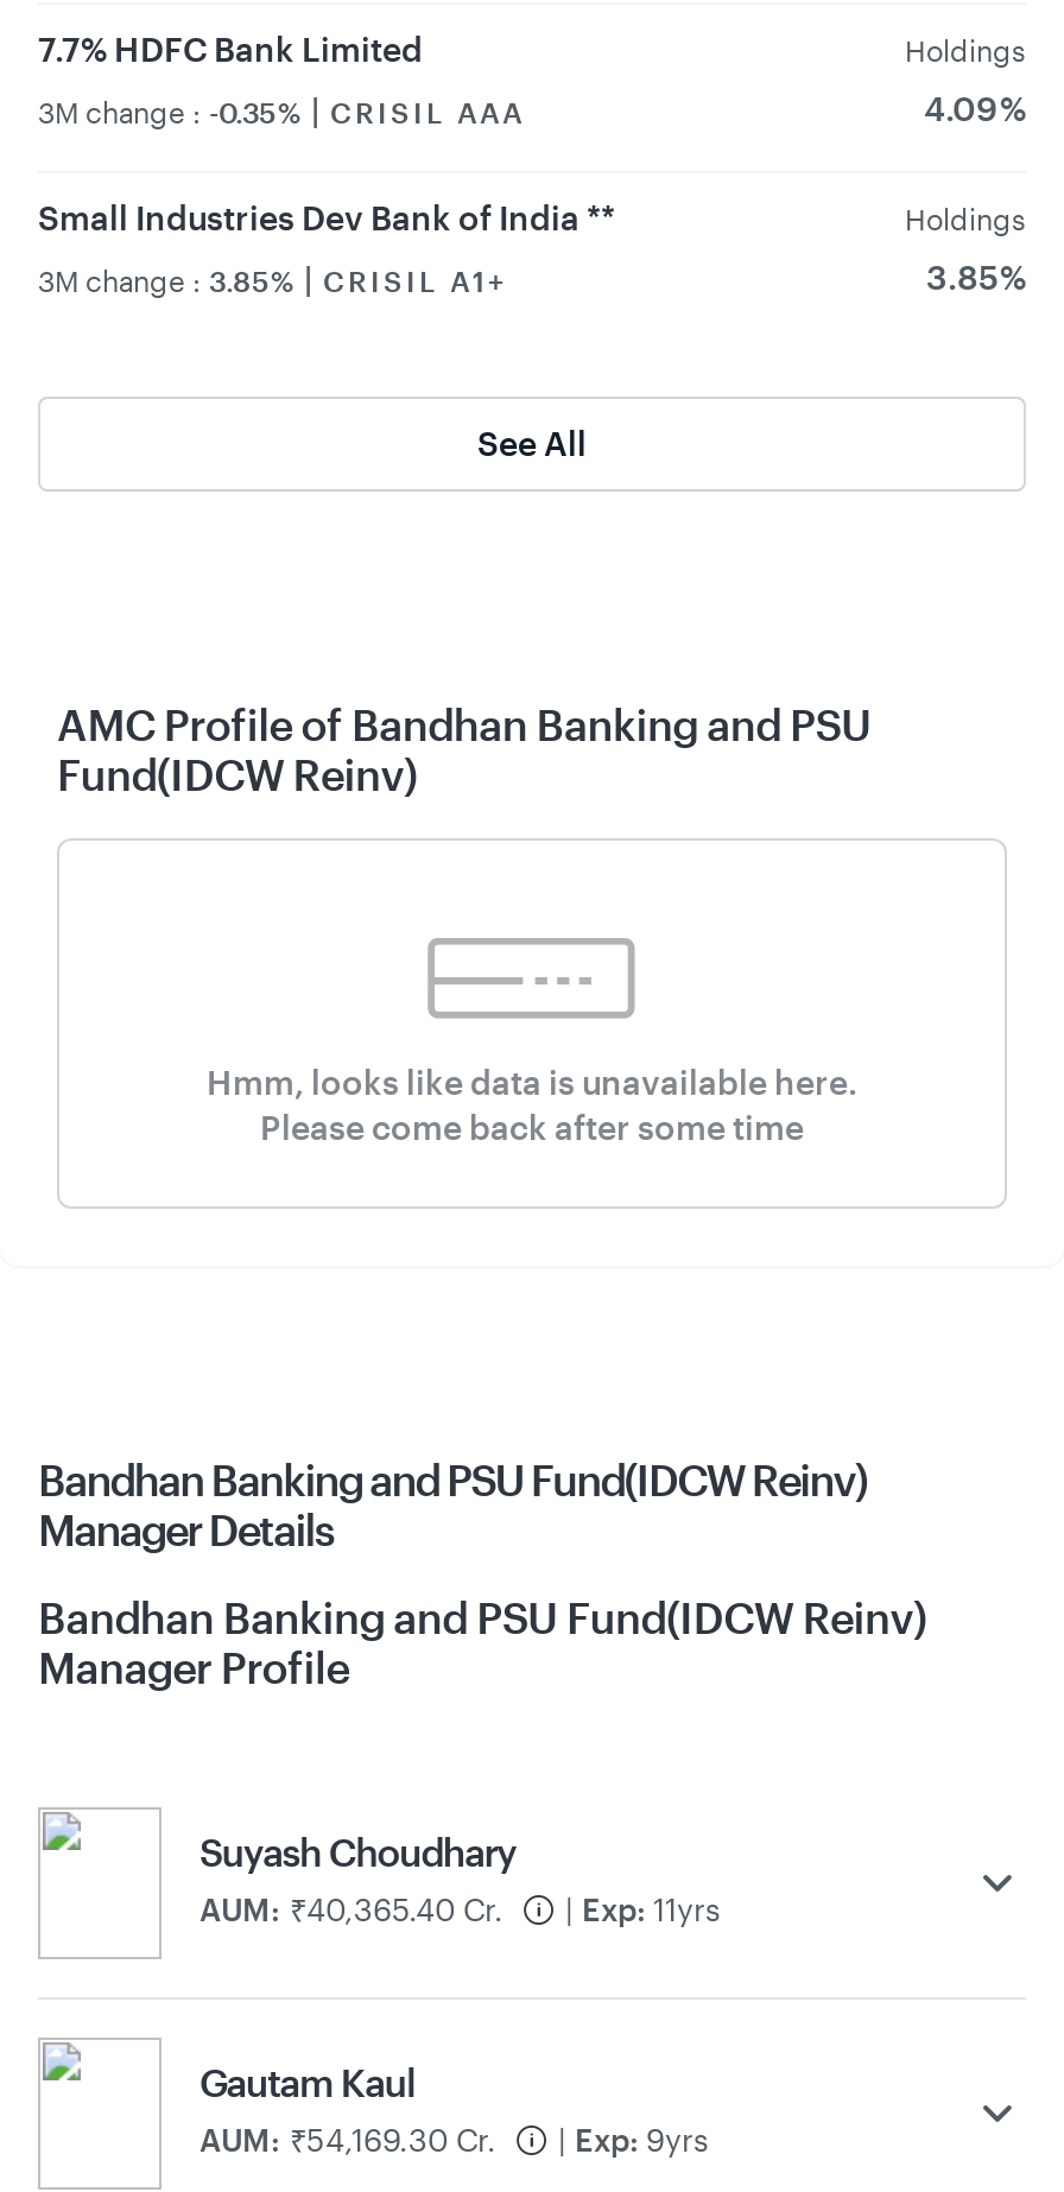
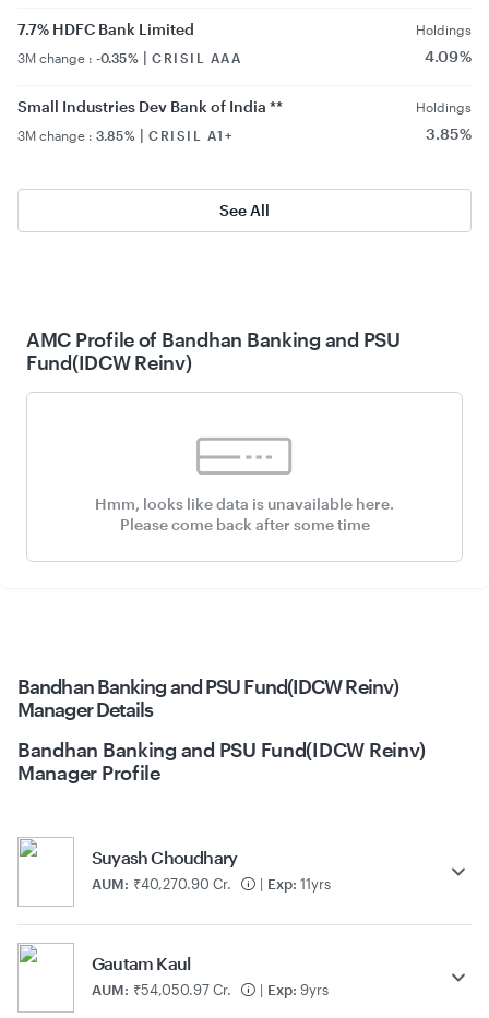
[199,1890,503,1928] AUM: ₹40,365.40 Cr. -> [92,875,231,893] AUM: ₹40,270.90 Cr.
[199,2121,496,2159] AUM: ₹54,169.30 Cr. -> [92,981,231,998] AUM: ₹54,050.97 Cr.

